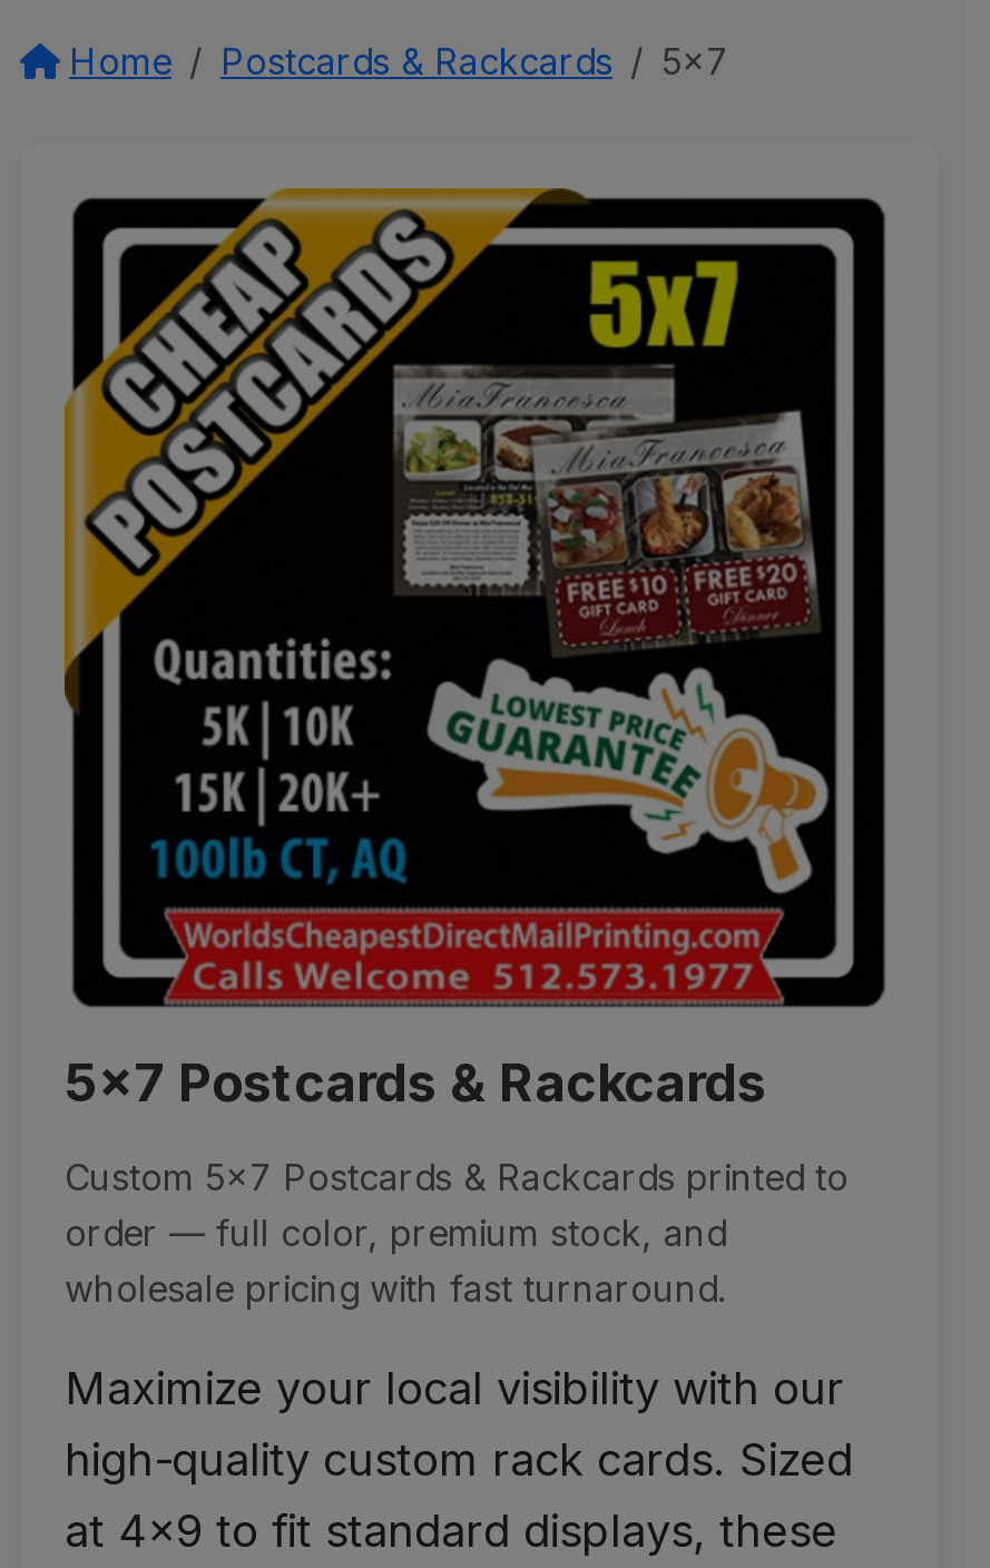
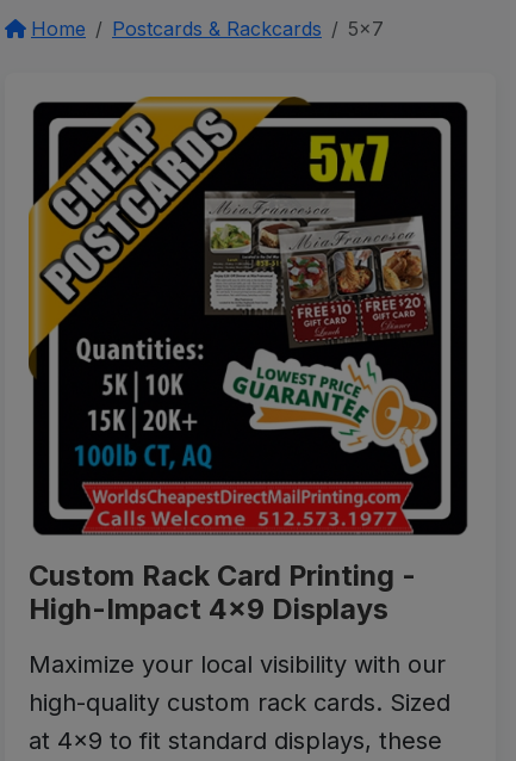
[65,1050,849,1311] 5x7 Postcards & Rackcards | Custom 5x7 Postcards & Rackcards printed to | order — full color, premium stock, and | wholesale pricing with fast turnaround. -> [29,558,416,626] Custom Rack Card Printing - | High-Impact 4x9 Displays

